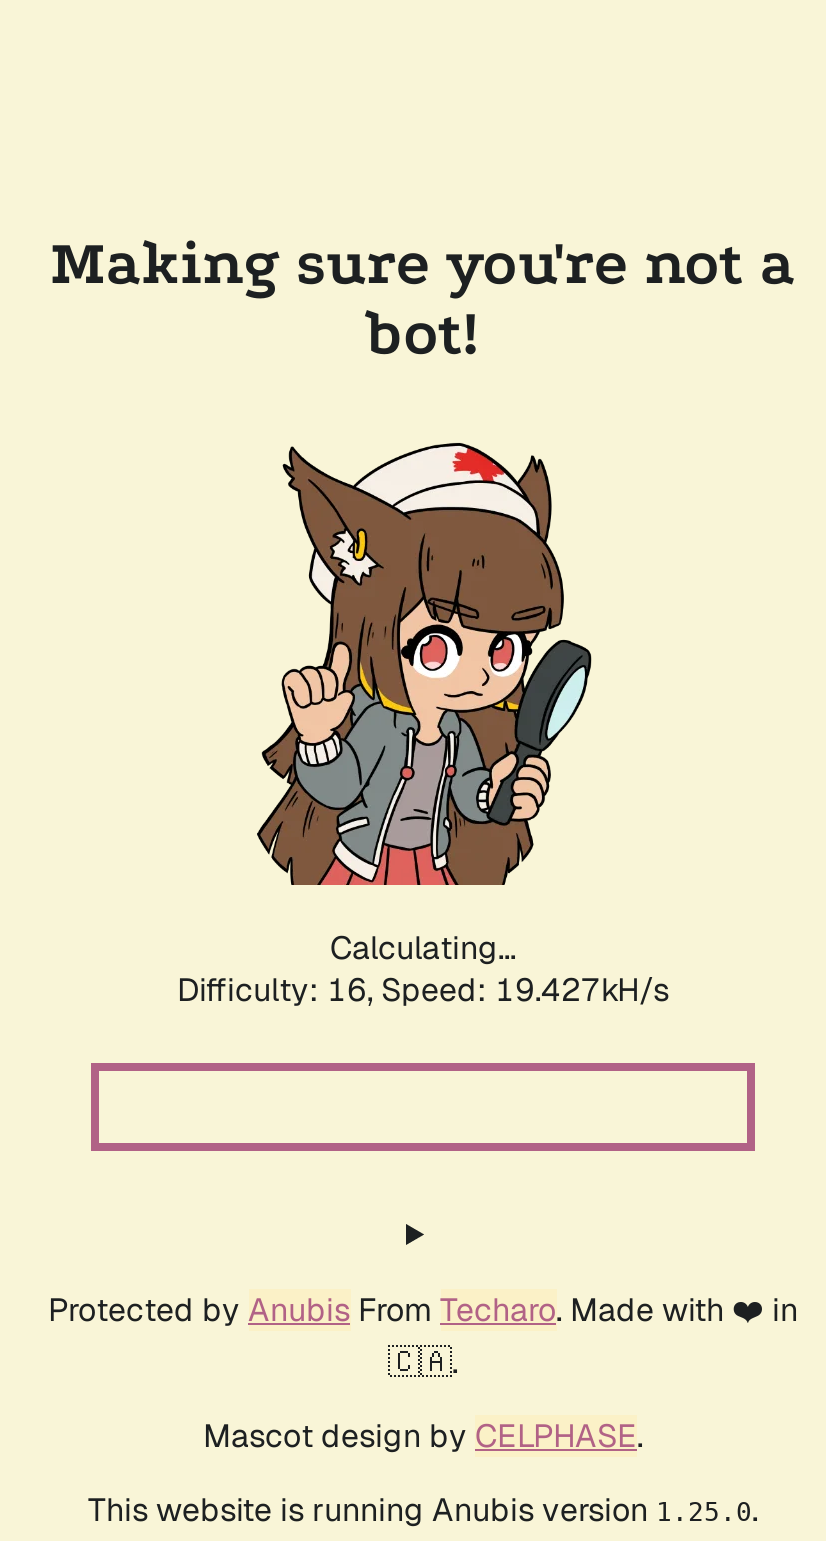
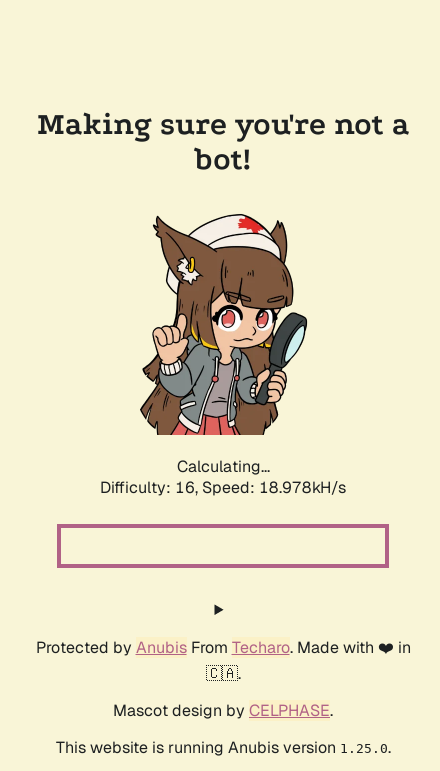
[177,969,669,1011] Difficulty: 16, Speed: 19.427kH/s -> [100,477,346,498] Difficulty: 16, Speed: 18.978kH/s

